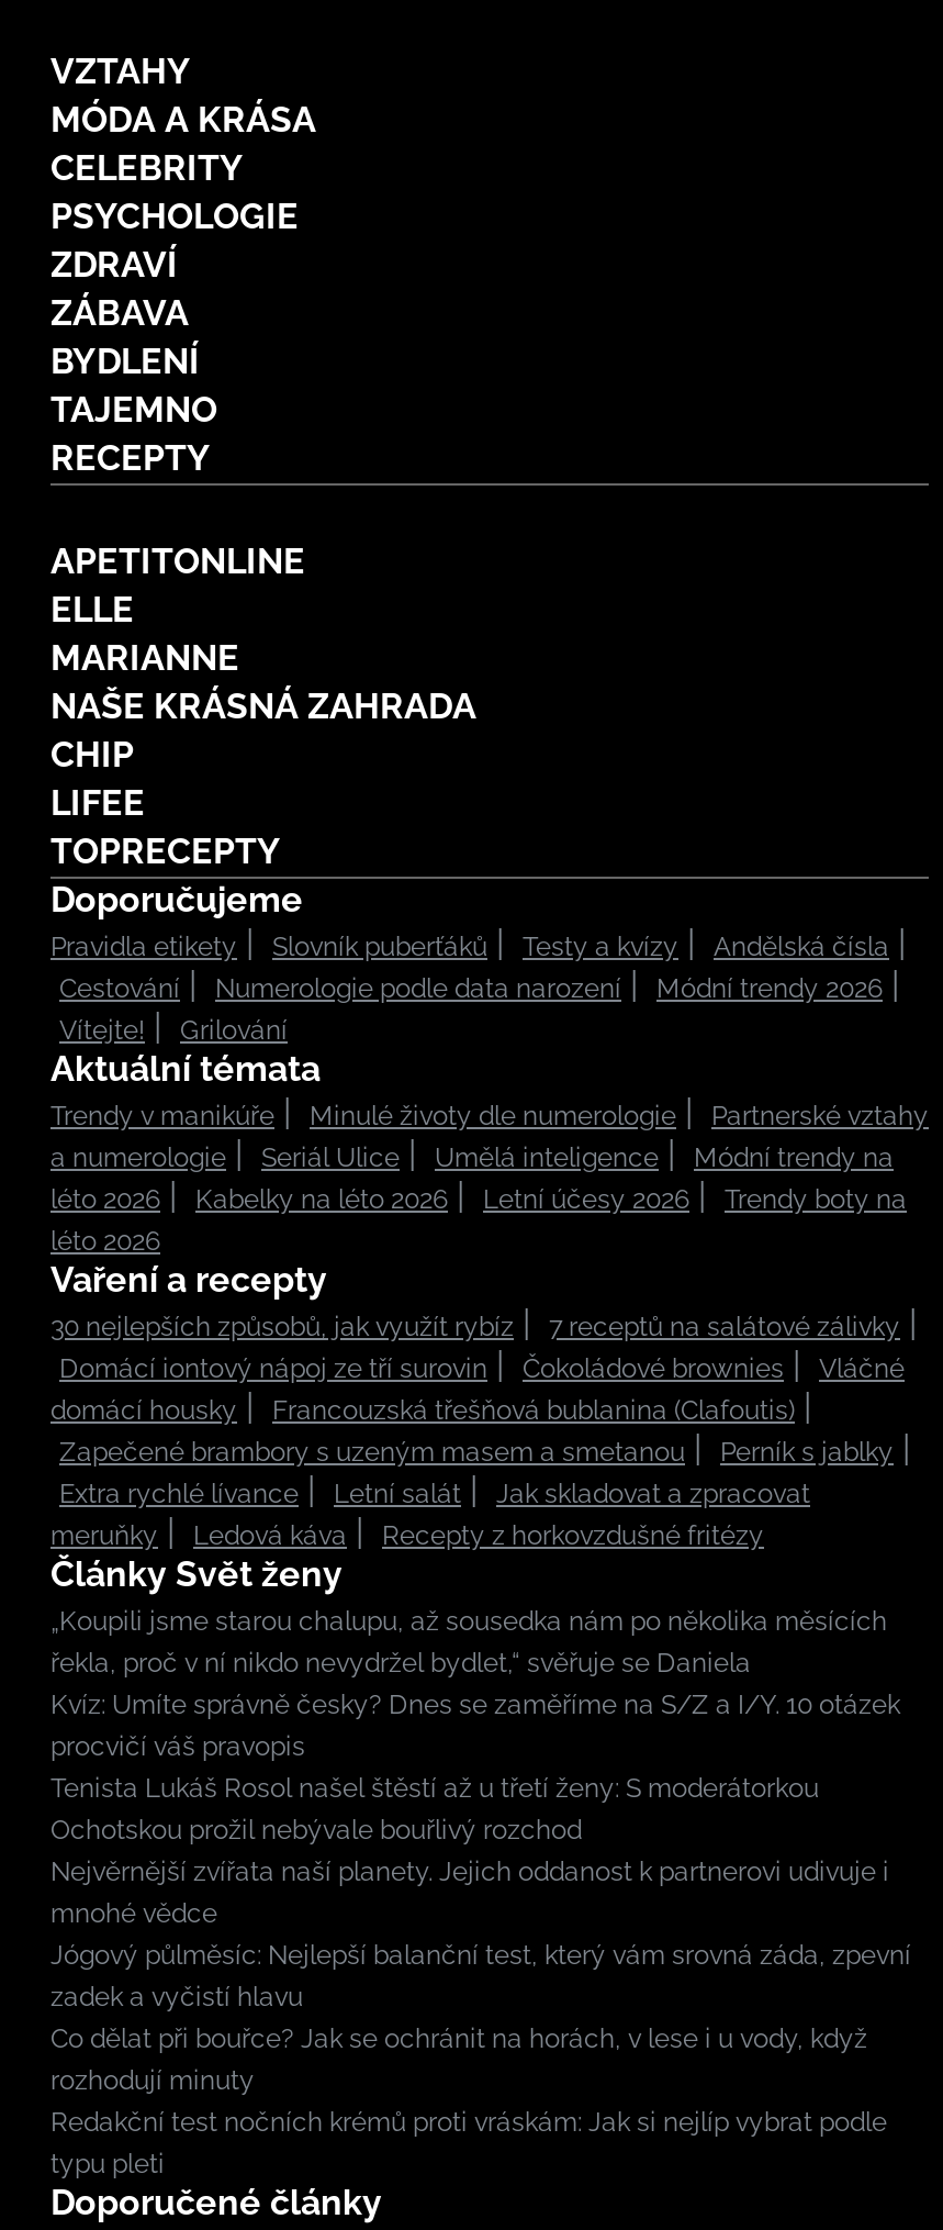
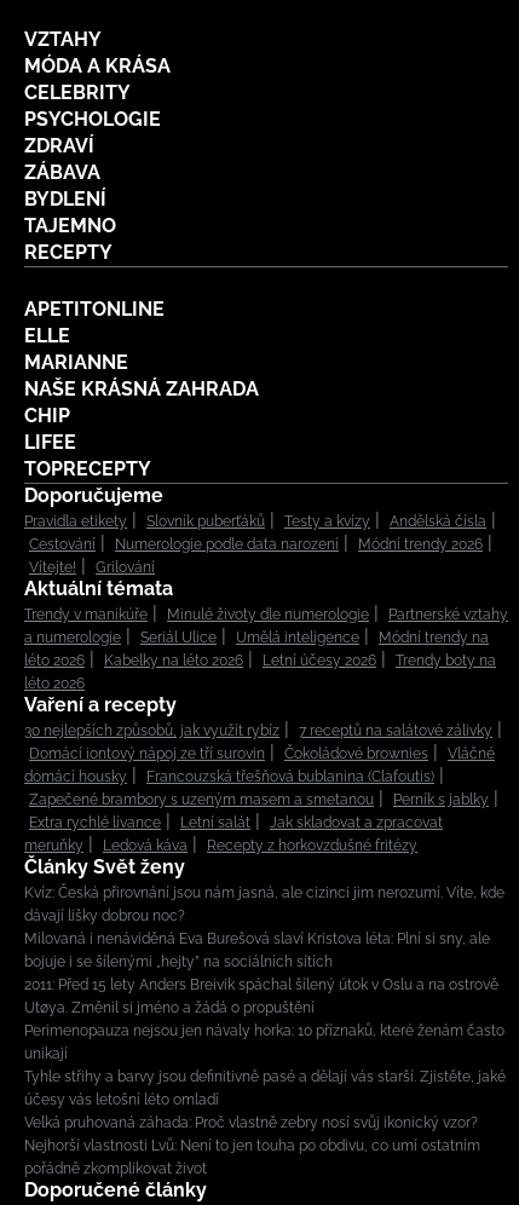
[50,1606,911,2179] „Koupili jsme starou chalupu, až sousedka nám po několika měsících | řekla, proč v ní nikdo nevydržel bydlet,“ svěřuje se Daniela | Kvíz: Umíte správně česky? Dnes se zaměříme na S/Z a I/Y. 10 otázek | procvičí váš pravopis | Tenista Lukáš Rosol našel štěstí až u třetí ženy: S moderátorkou | Ochotskou prožil nebývale bouřlivý rozchod | Nejvěrnější zvířata naší planety. Jejich oddanost k partnerovi udivuje i | mnohé vědce | Jógový půlměsíc: Nejlepší balanční test, který vám srovná záda, zpevní | zadek a vyčistí hlavu | Co dělat při bouřce? Jak se ochránit na horách, v lese i u vody, když | rozhodují minuty | Redakční test nočních krémů proti vráskám: Jak si nejlíp vybrat podle | typu pleti -> [24,884,506,1177] Kvíz: Česká přirovnání jsou nám jasná, ale cizinci jim nerozumí. Víte, kde | dávají lišky dobrou noc? | Milovaná i nenáviděná Eva Burešová slaví Kristova léta: Plní si sny, ale | bojuje i se šílenými „hejty” na sociálních sítích | 2011: Před 15 lety Anders Breivik spáchal šílený útok v Oslu a na ostrově | Utøya. Změnil si jméno a žádá o propuštění | Perimenopauza nejsou jen návaly horka: 10 příznaků, které ženám často | unikají | Tyhle střihy a barvy jsou definitivně pasé a dělají vás starší. Zjistěte, jaké | účesy vás letošní léto omladí | Velká pruhovaná záhada: Proč vlastně zebry nosí svůj ikonický vzor? | Nejhorší vlastnosti Lvů: Není to jen touha po obdivu, co umí ostatním | pořádně zkomplikovat život

